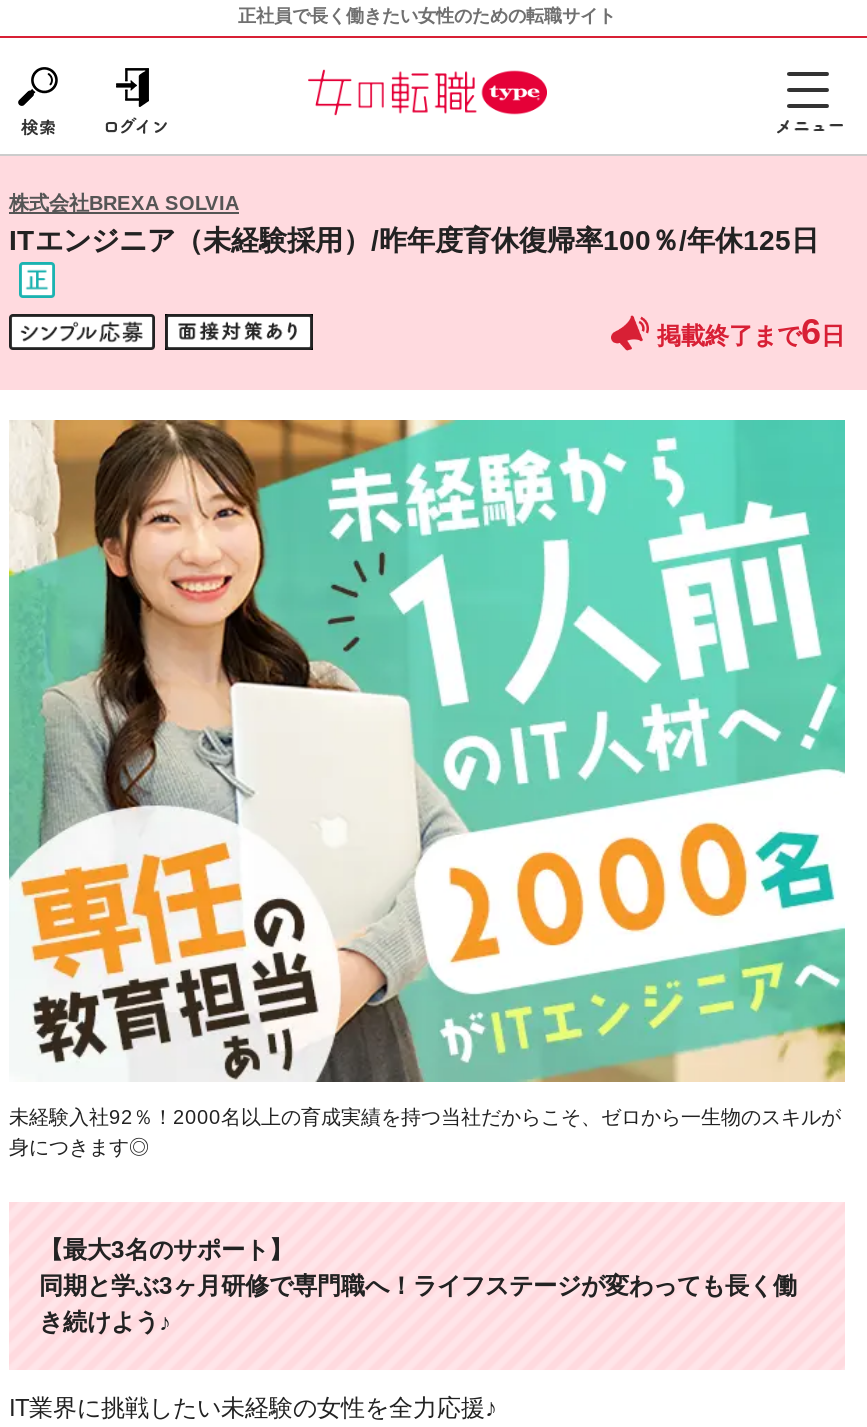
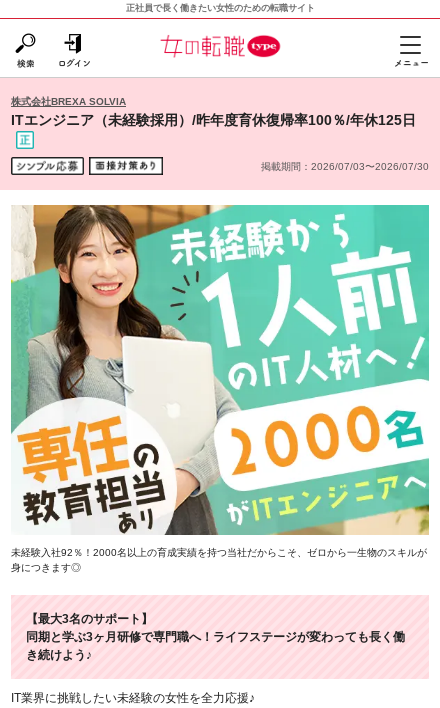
[657,312,845,352] 掲載終了まで6日 -> [261,161,429,172] 掲載期間：2026/07/03〜2026/07/30

